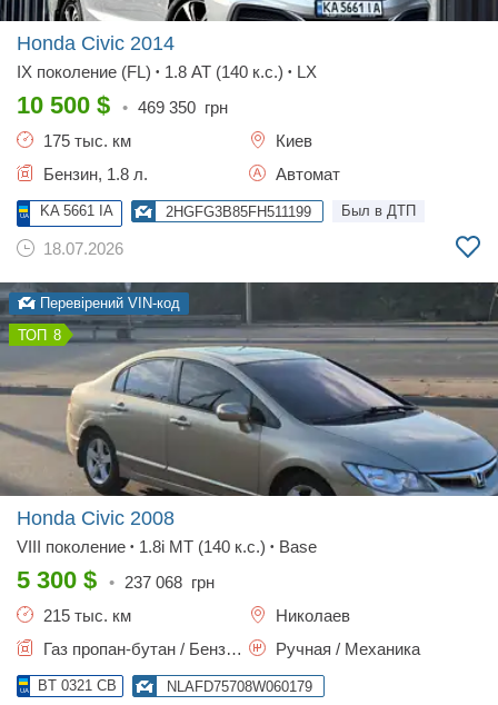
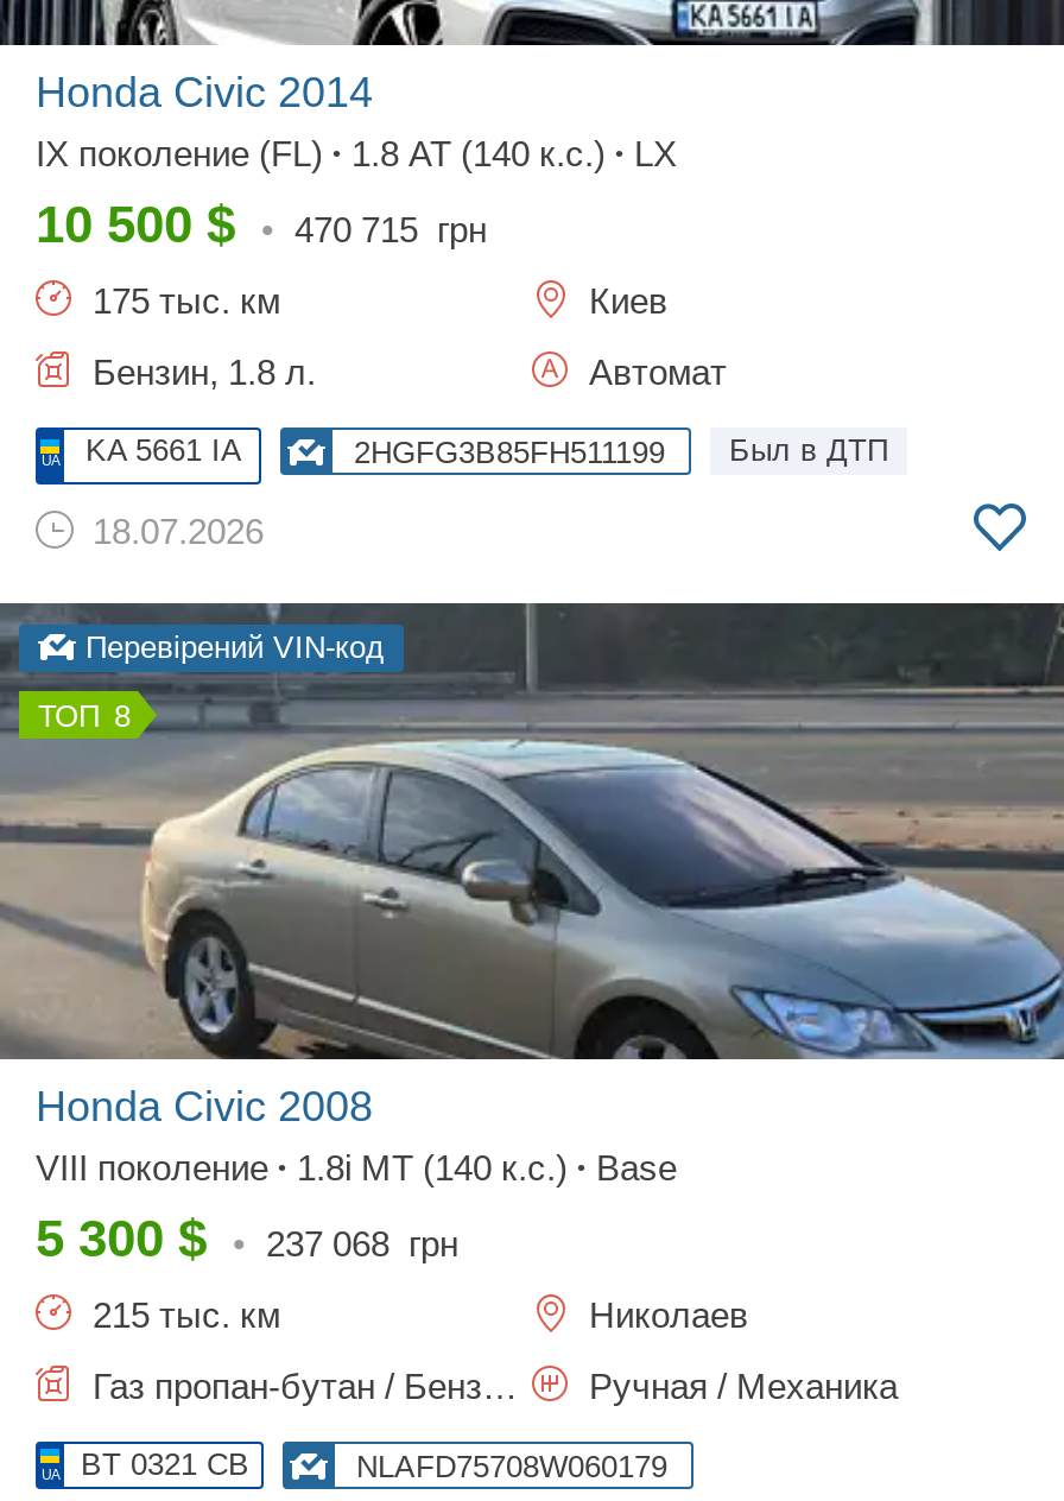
[17,91,228,119] 10 500 $ • 469 350 грн -> [36,195,487,254] 10 500 $ • 470 715 грн

